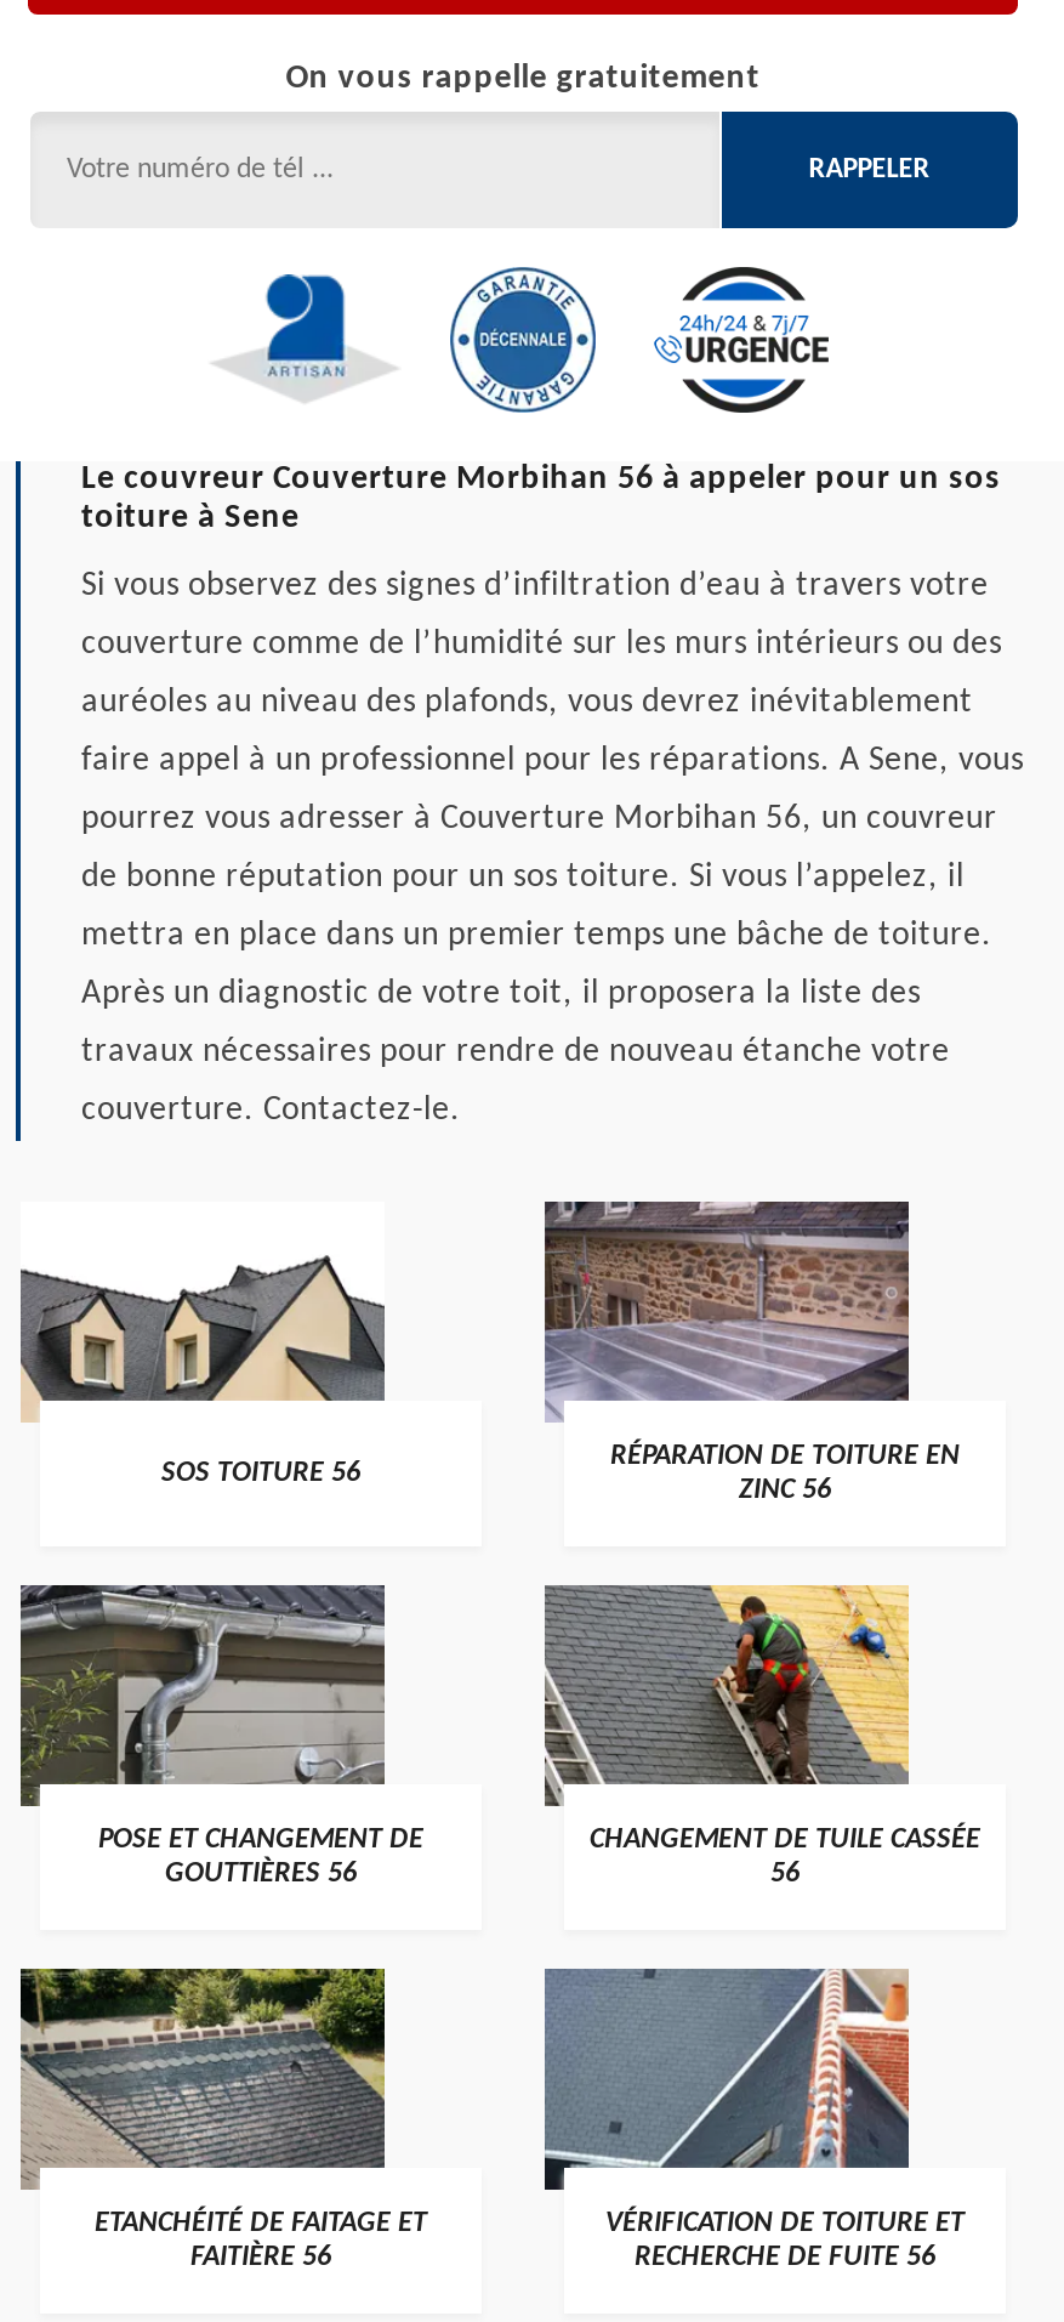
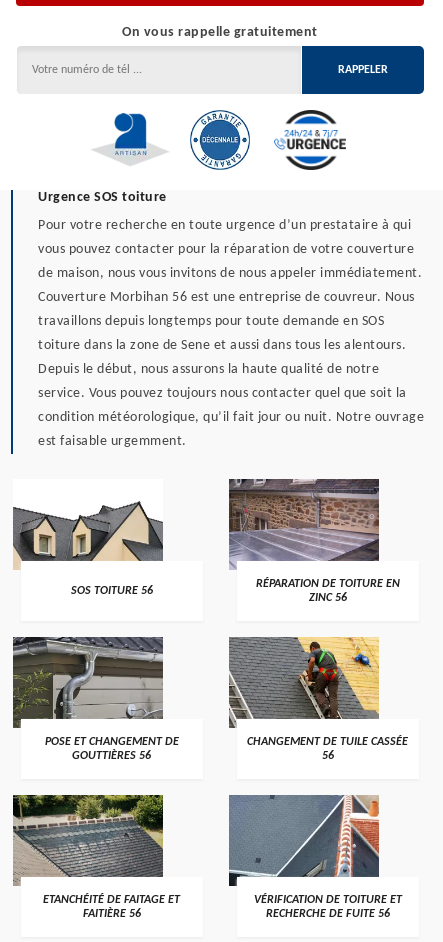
[81,461,1001,536] Le couvreur Couverture Morbihan 56 à appeler pour un sos | toiture à Sene -> [38,190,166,205] Urgence SOS toiture
[81,568,989,604] Si vous observez des signes d’infiltration d’eau à travers votre -> [38,218,411,233] Pour votre recherche en toute urgence d’un prestataire à qui
[81,626,1002,663] couverture comme de l’humidité sur les murs intérieurs ou des -> [38,242,414,257] vous pouvez contacter pour la réparation de votre couverture
[81,685,973,721] auréoles au niveau des plafonds, vous devrez inévitablement -> [38,266,422,281] de maison, nous vous invitons de nous appeler immédiatement.
[81,743,1024,779] faire appel à un professionnel pour les réparations. A Sene, vous -> [38,290,414,305] Couverture Morbihan 56 est une entreprise de couvreur. Nous
[81,801,997,838] pourrez vous adresser à Couverture Morbihan 56, un couvreur -> [38,314,384,329] travaillons depuis longtemps pour toute demande en SOS
[81,859,965,896] de bonne réputation pour un sos toiture. Si vous l’appelez, il -> [38,338,406,353] toiture dans la zone de Sene et aussi dans tous les alentours.
[81,918,992,954] mettra en place dans un premier temps une bâche de toiture. -> [38,362,379,377] Depuis le début, nous assurons la haute qualité de notre
[81,976,921,1012] Après un diagnostic de votre toit, il proposera la liste des -> [38,386,406,401] service. Vous pouvez toujours nous contacter quel que soit la
[81,1034,950,1071] travaux nécessaires pour rendre de nouveau étanche votre -> [38,410,424,425] condition météorologique, qu’il fait jour ou nuit. Notre ouvrage
[81,1092,461,1129] couverture. Contactez-le. -> [38,434,186,449] est faisable urgemment.

